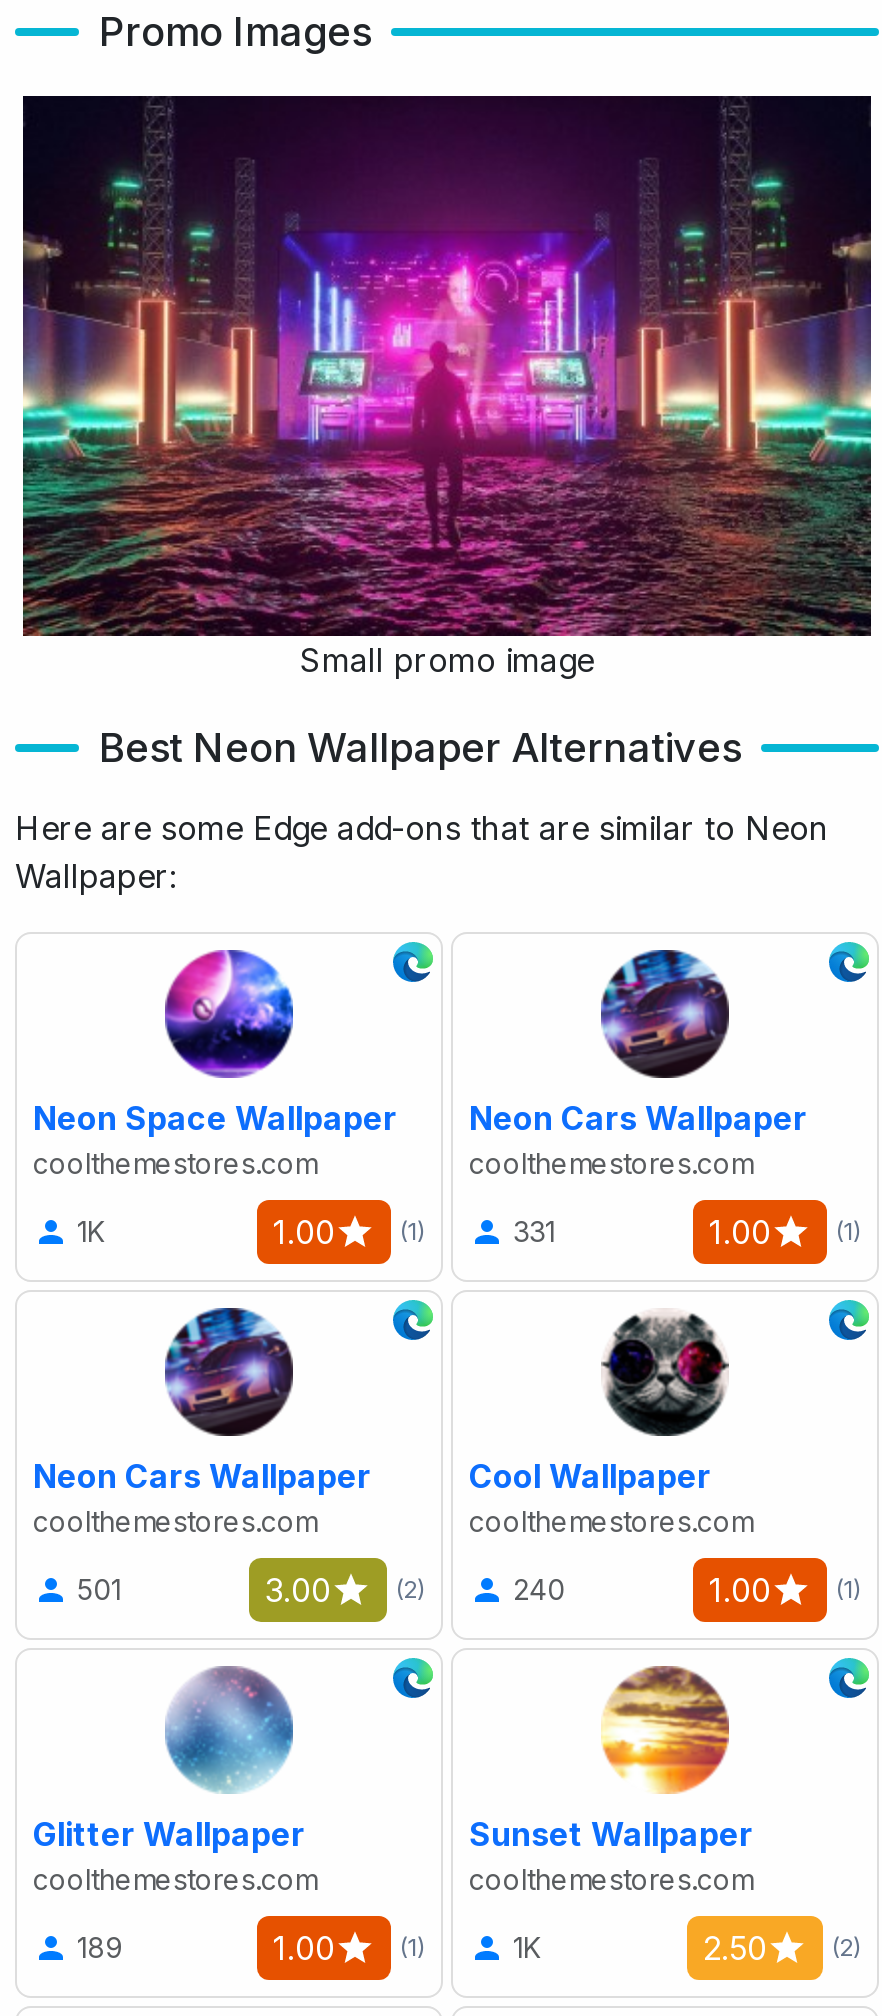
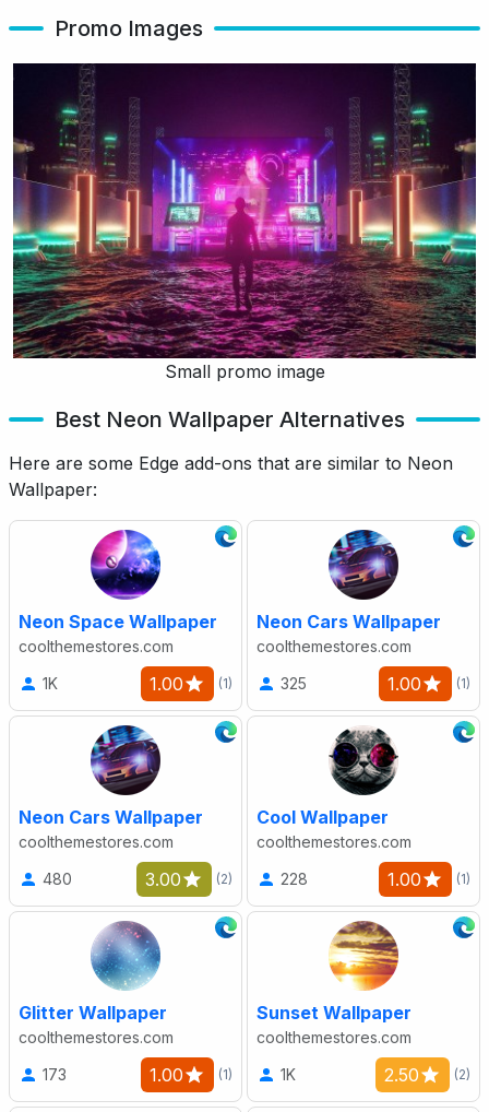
[513,1215,555,1249] 331 -> [281,675,307,693] 325
[77,1573,121,1607] 501 -> [43,870,72,889] 480
[513,1573,565,1607] 240 -> [281,870,308,889] 228
[77,1931,123,1965] 189 -> [43,1066,67,1084] 173

